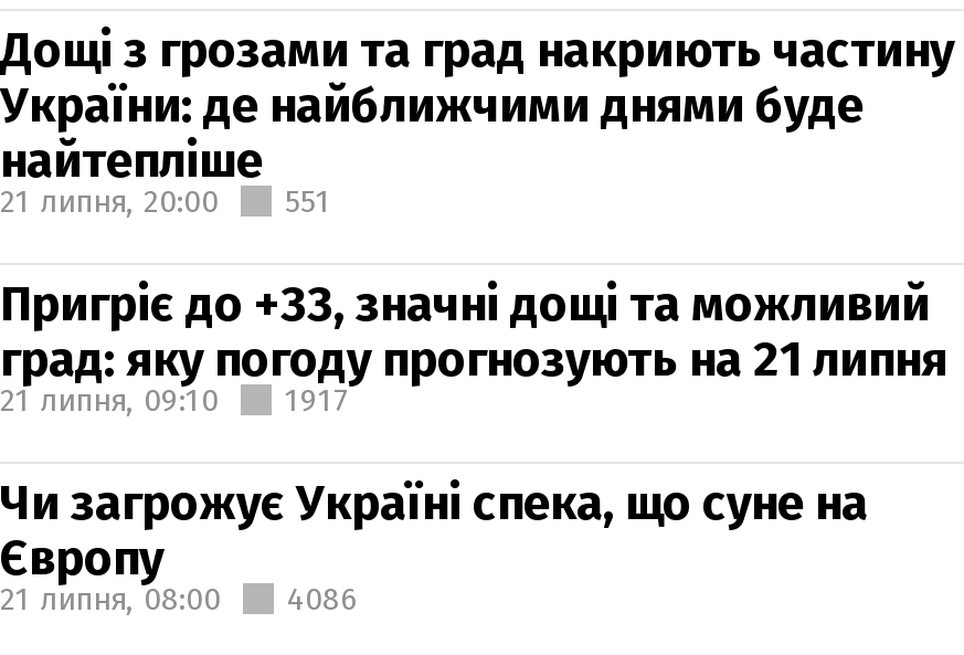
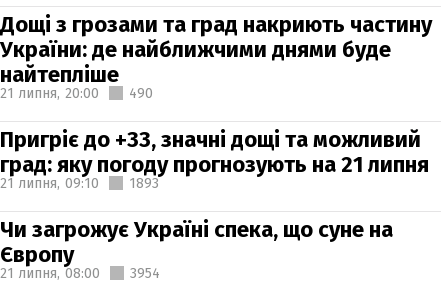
[0,182,331,220] 21 липня, 20:00 551 -> [0,84,153,101] 21 липня, 20:00 490
[285,381,349,419] 1917 -> [129,174,159,191] 1893
[0,580,358,617] 21 липня, 08:00 4086 -> [0,264,160,281] 21 липня, 08:00 3954

